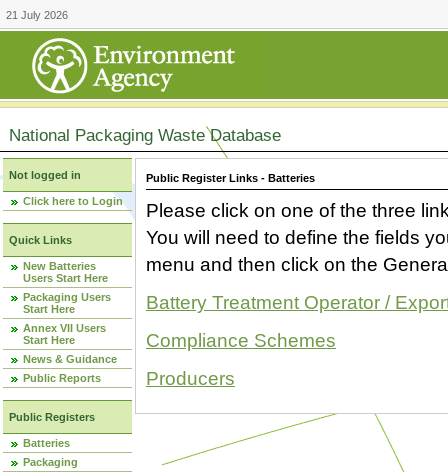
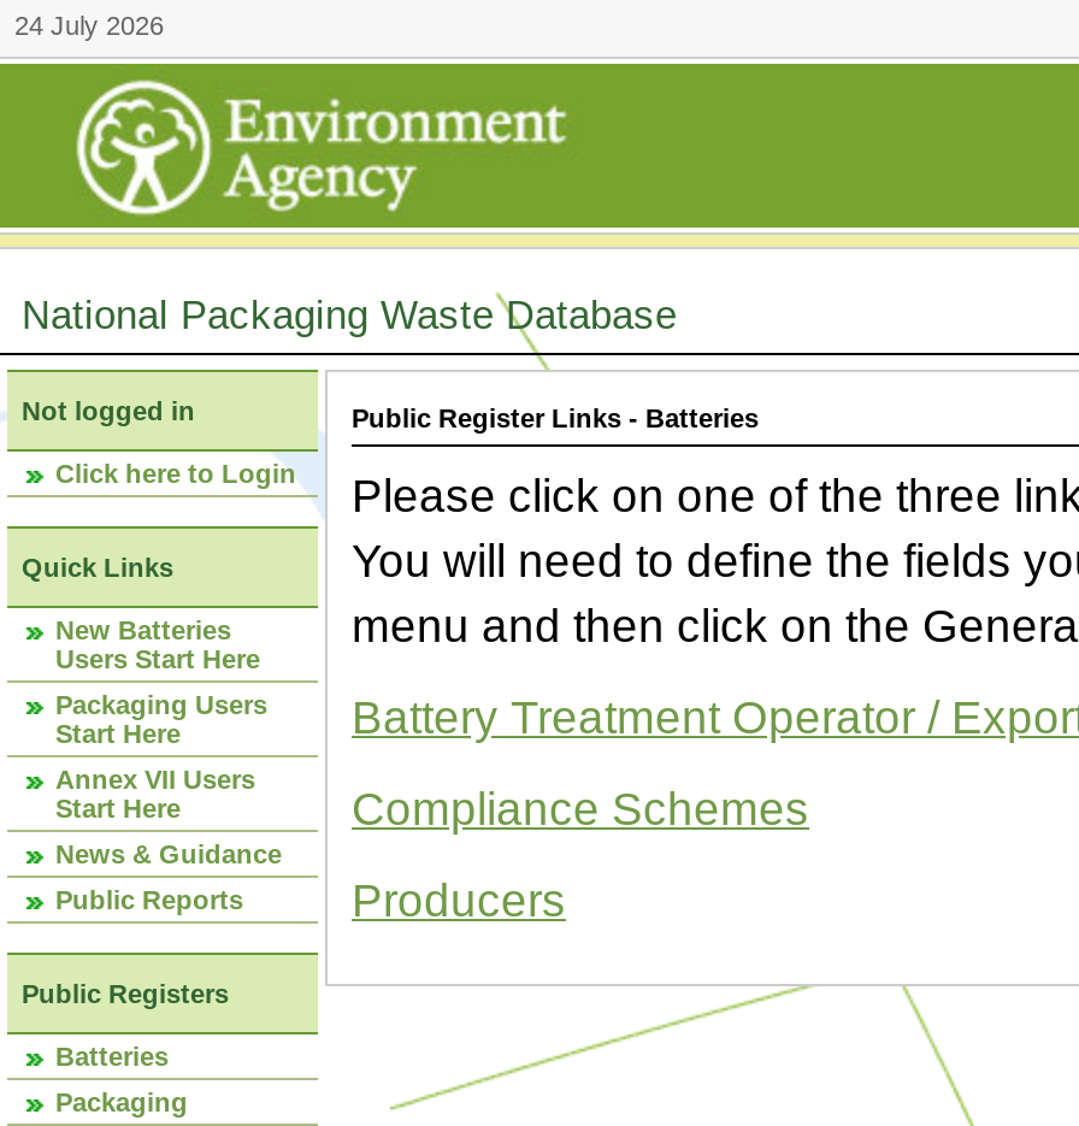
[6,9,68,21] 21 July 2026 -> [14,11,164,40] 24 July 2026

